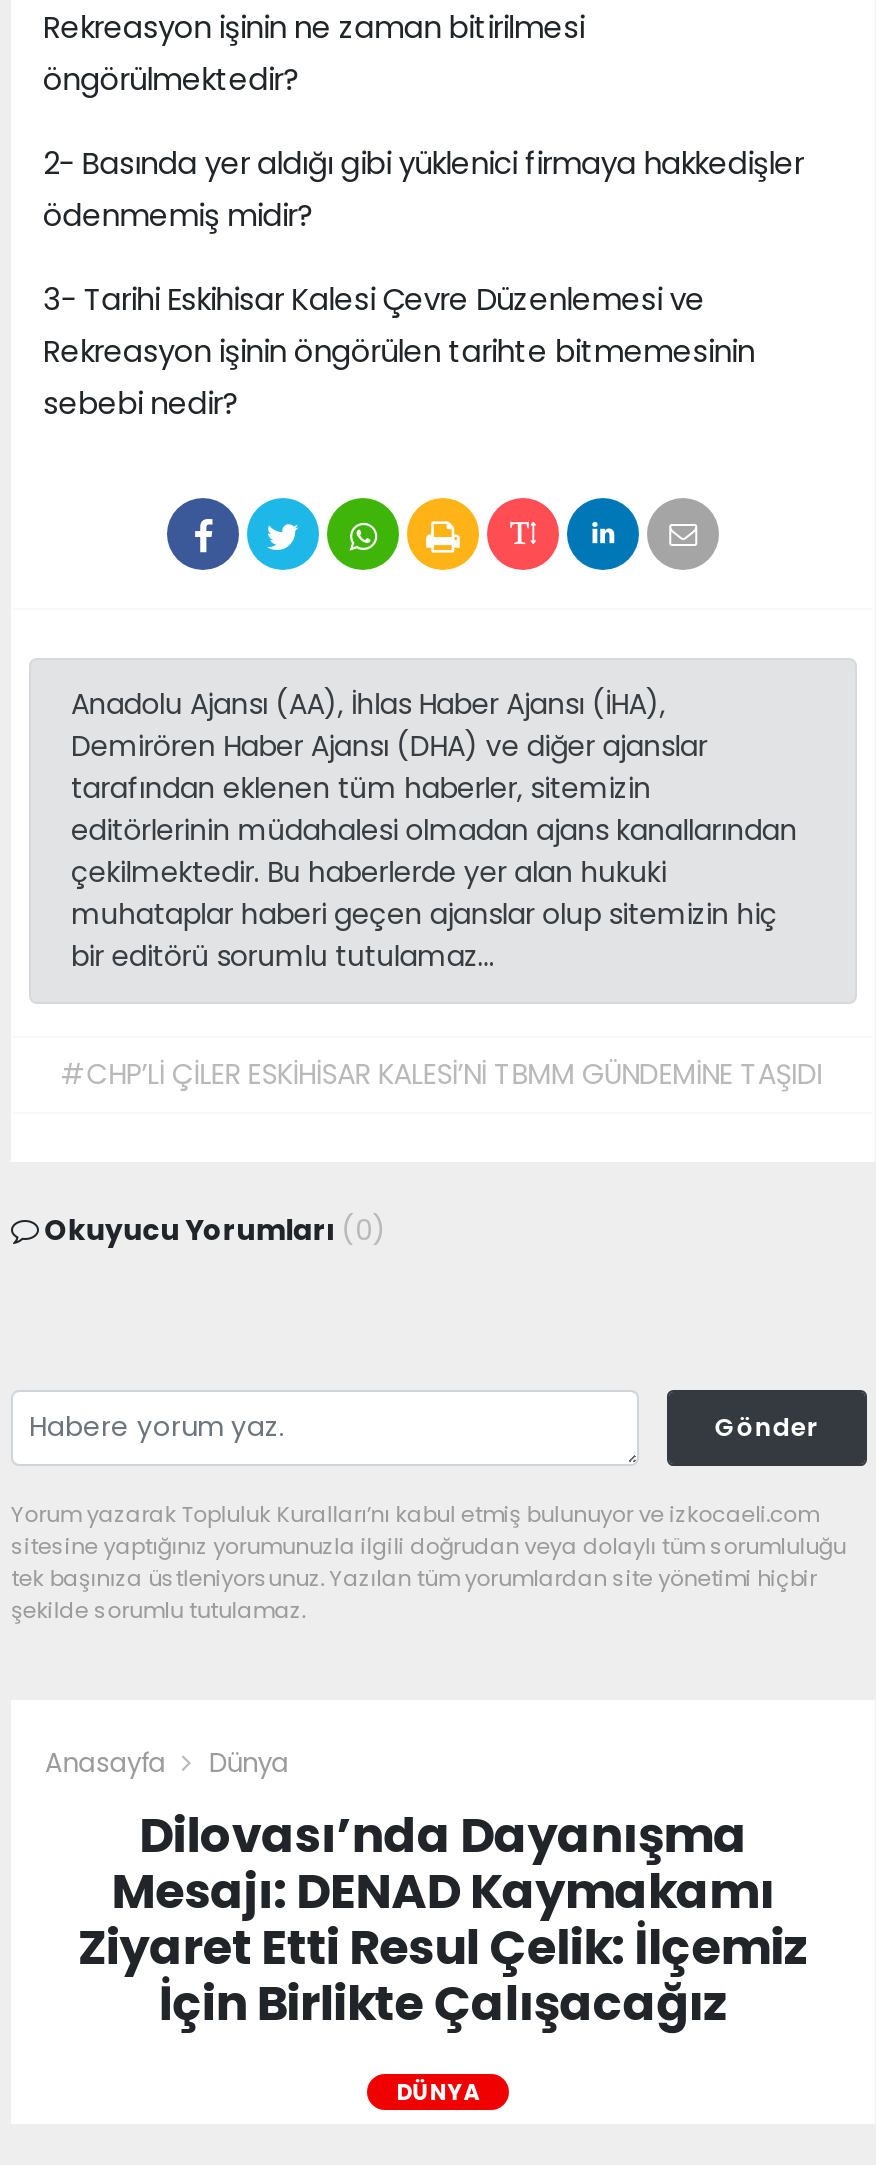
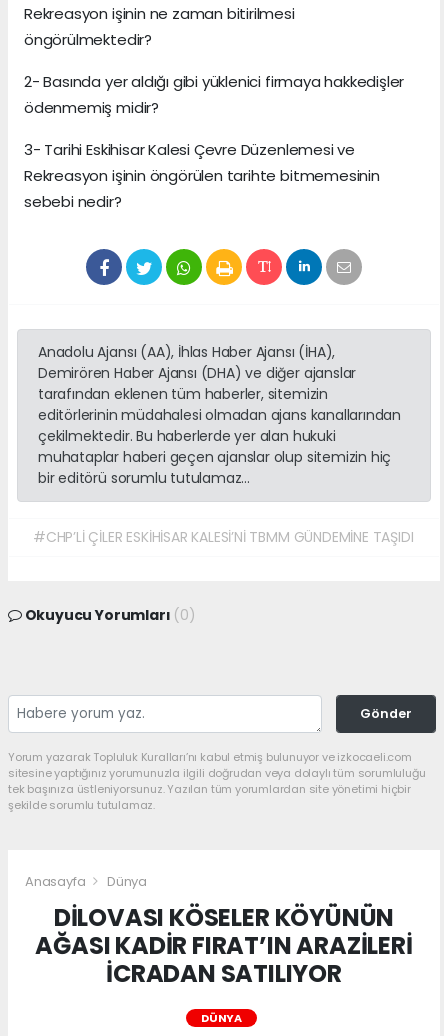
[78,1802,808,2036] Dilovası’nda Dayanışma | Mesajı: DENAD Kaymakamı | Ziyaret Etti Resul Çelik: İlçemiz | İçin Birlikte Çalışacağız -> [35,901,413,990] DİLOVASI KÖSELER KÖYÜNÜN | AĞASI KADİR FIRAT’IN ARAZİLERİ | İCRADAN SATILIYOR

